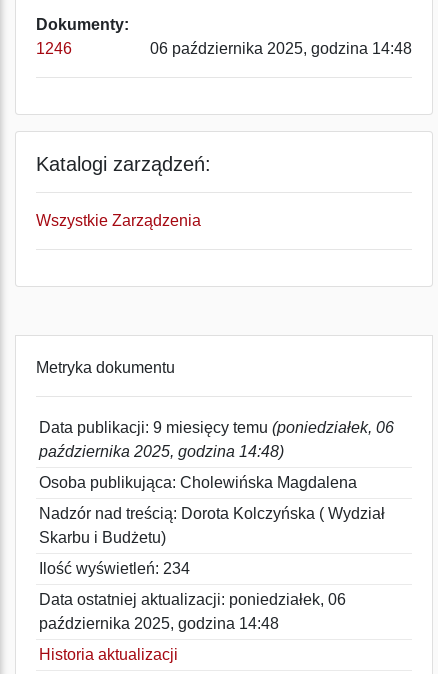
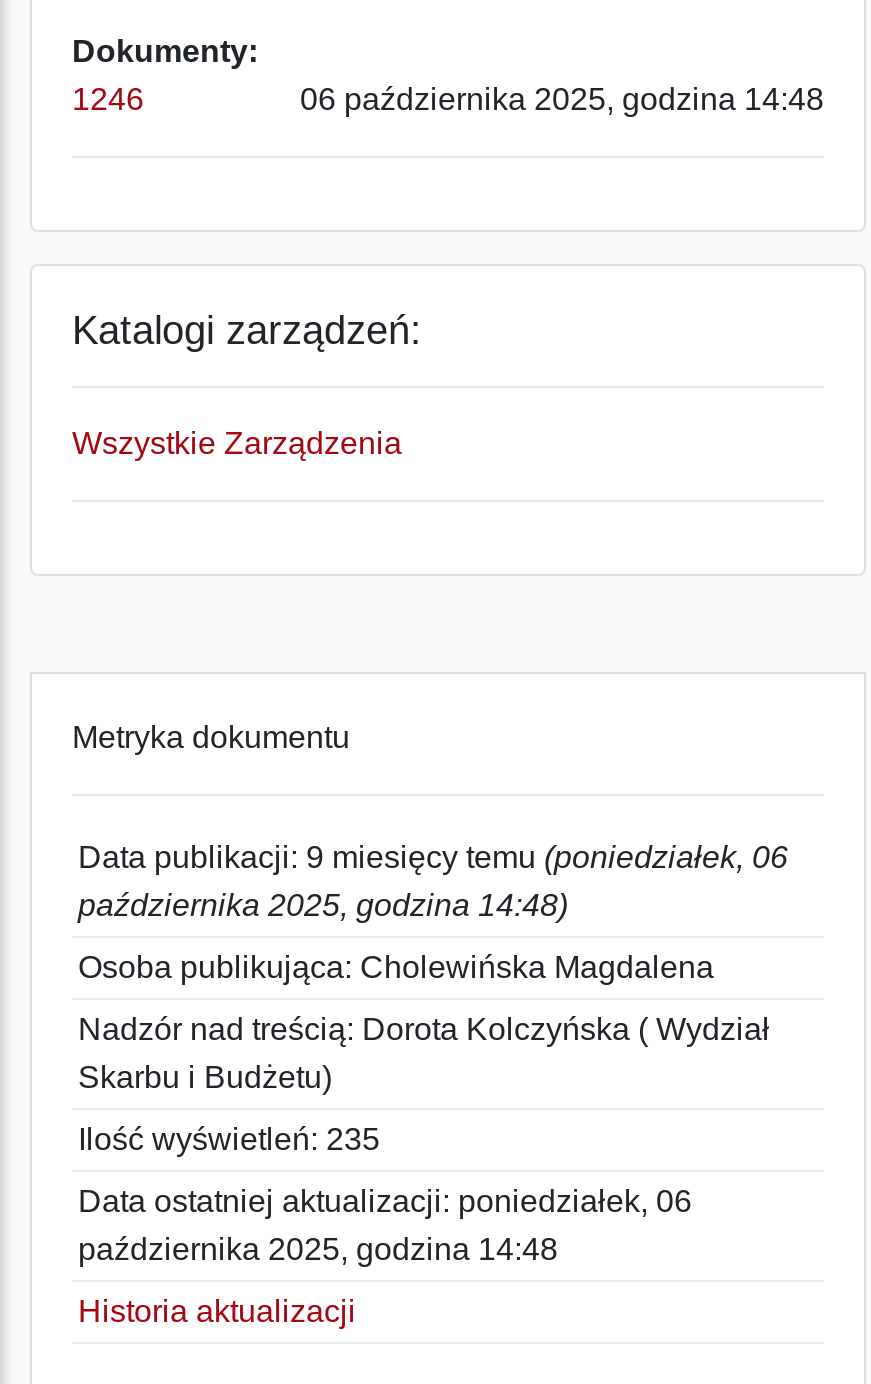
[39,560,190,577] Ilość wyświetleń: 234 -> [78,1122,380,1156] Ilość wyświetleń: 235

